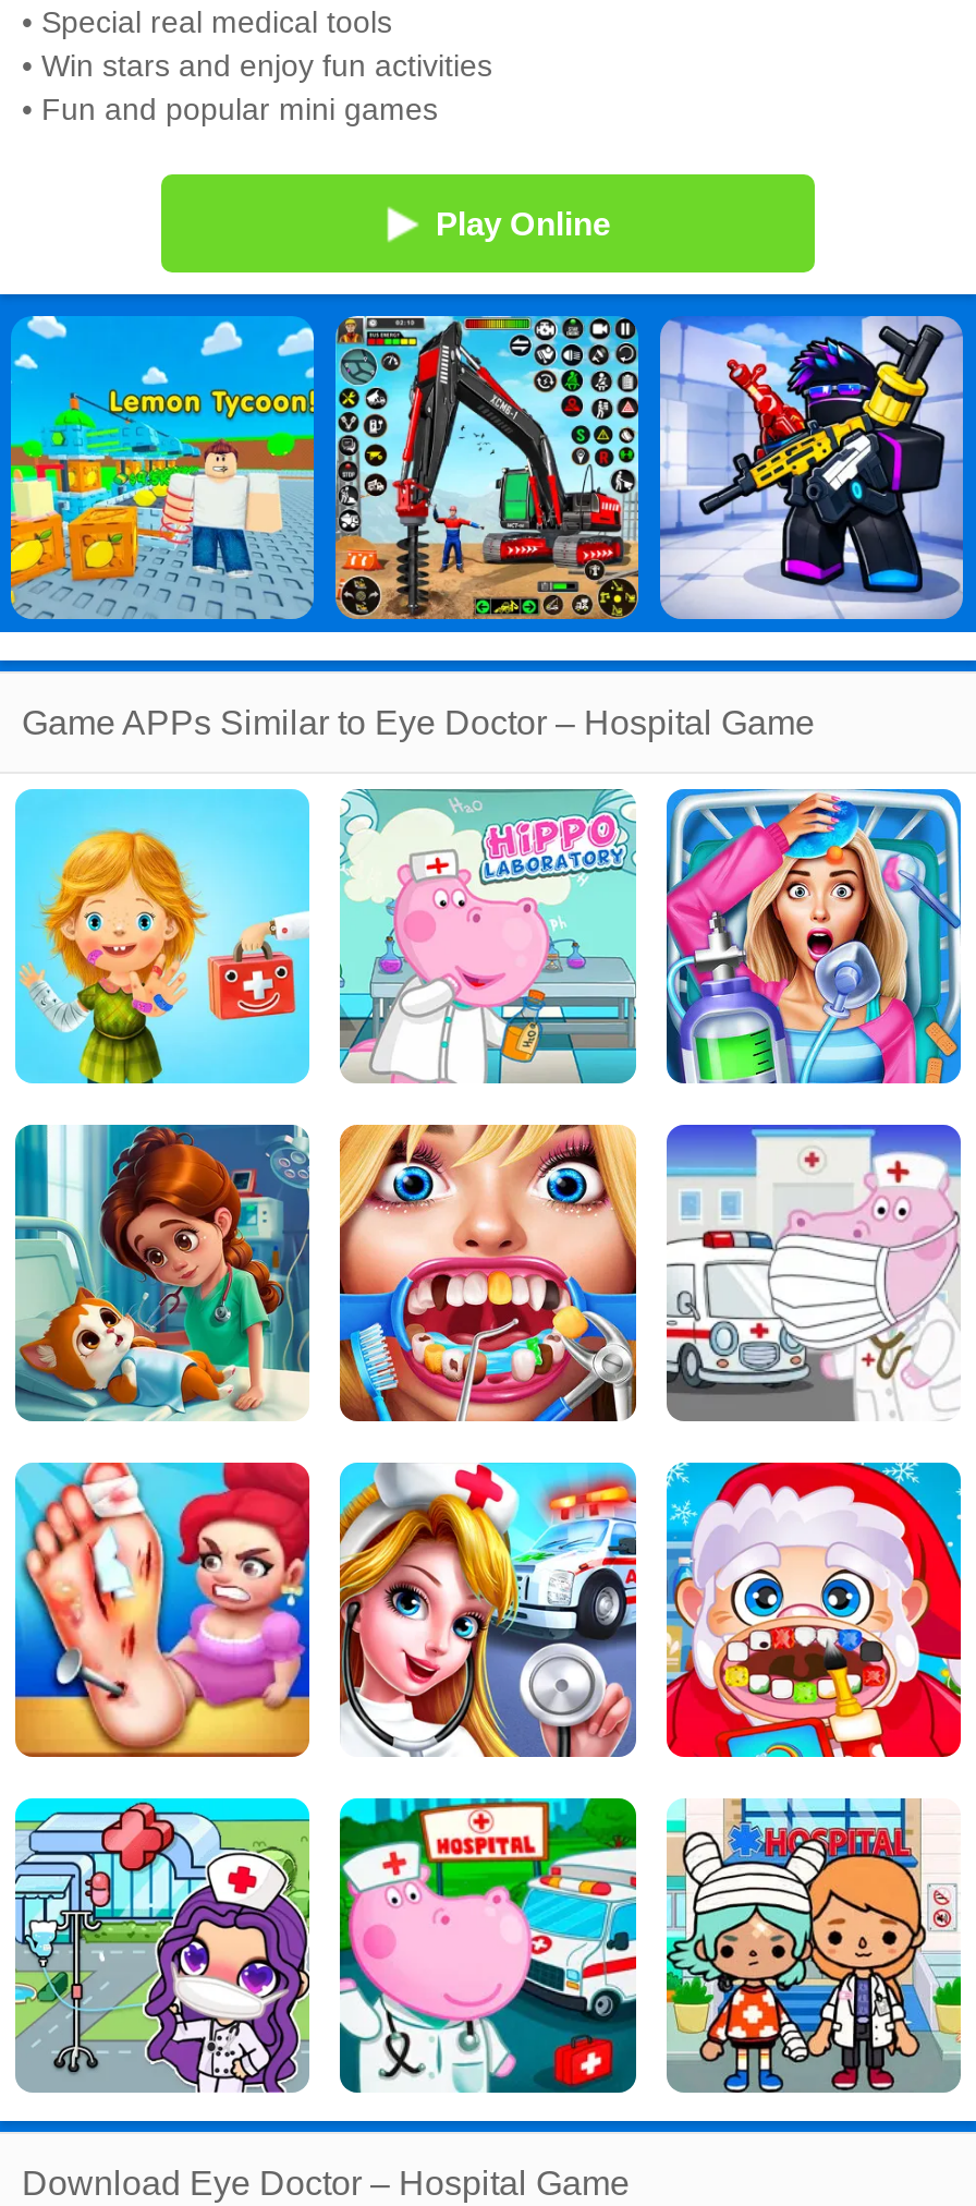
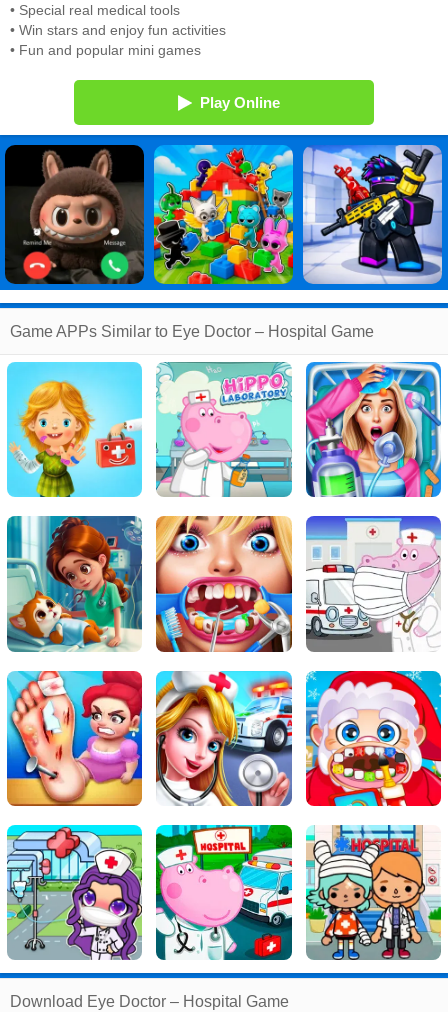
[9,314,316,621] [image] -> [4,144,145,285] [image]
[333,314,640,621] [image] -> [153,144,294,285] [image]

